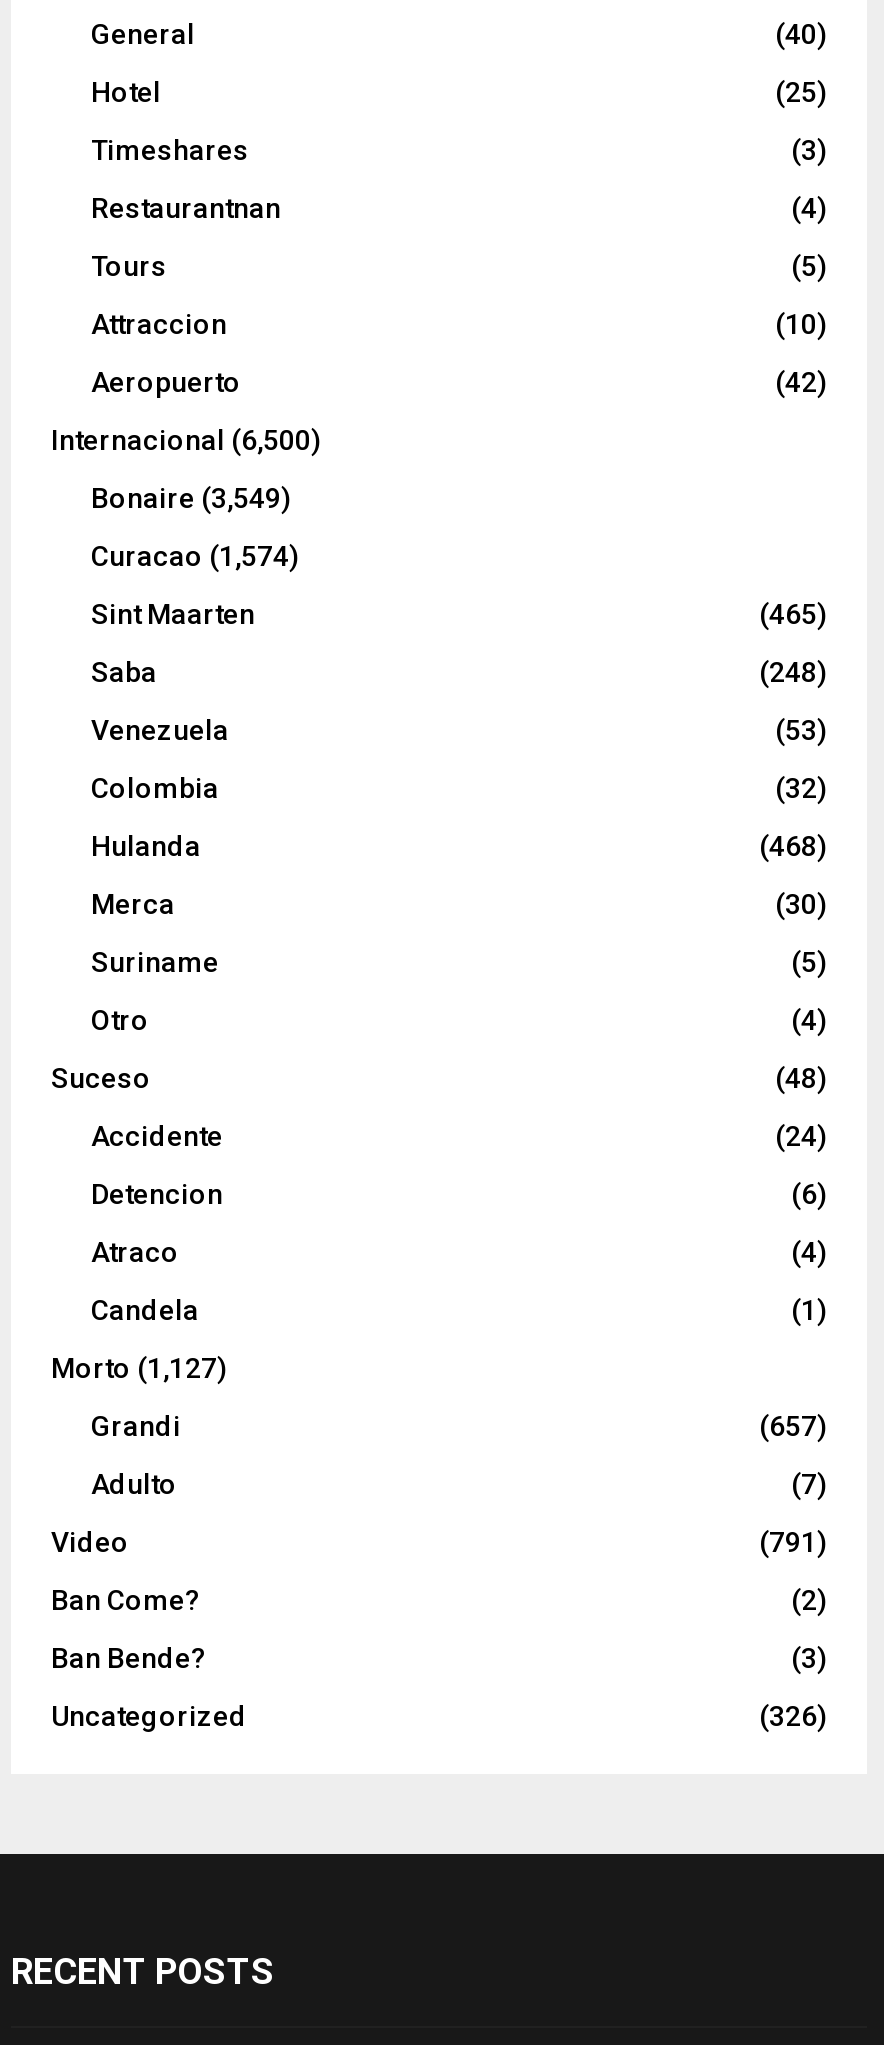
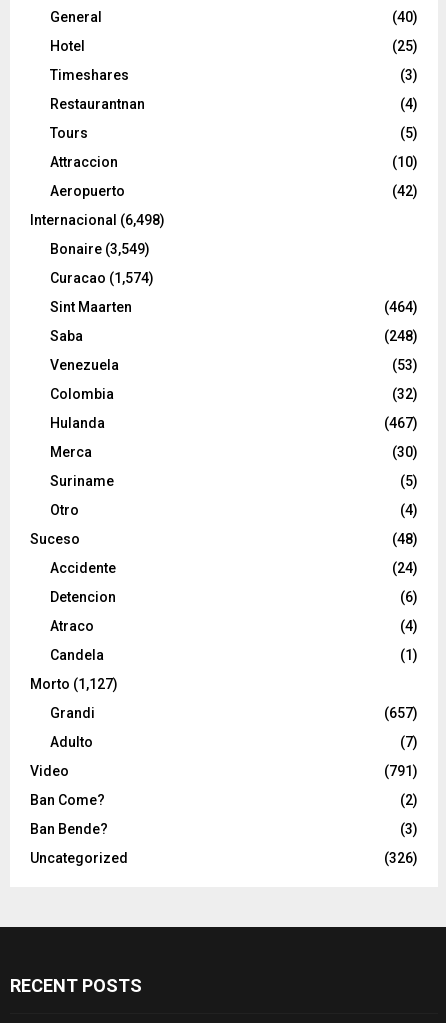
[51,423,321,455] Internacional (6,500) -> [30,212,165,228] Internacional (6,498)
[759,597,827,629] (465) -> [384,299,418,315] (464)
[759,829,827,861] (468) -> [384,415,418,431] (467)

